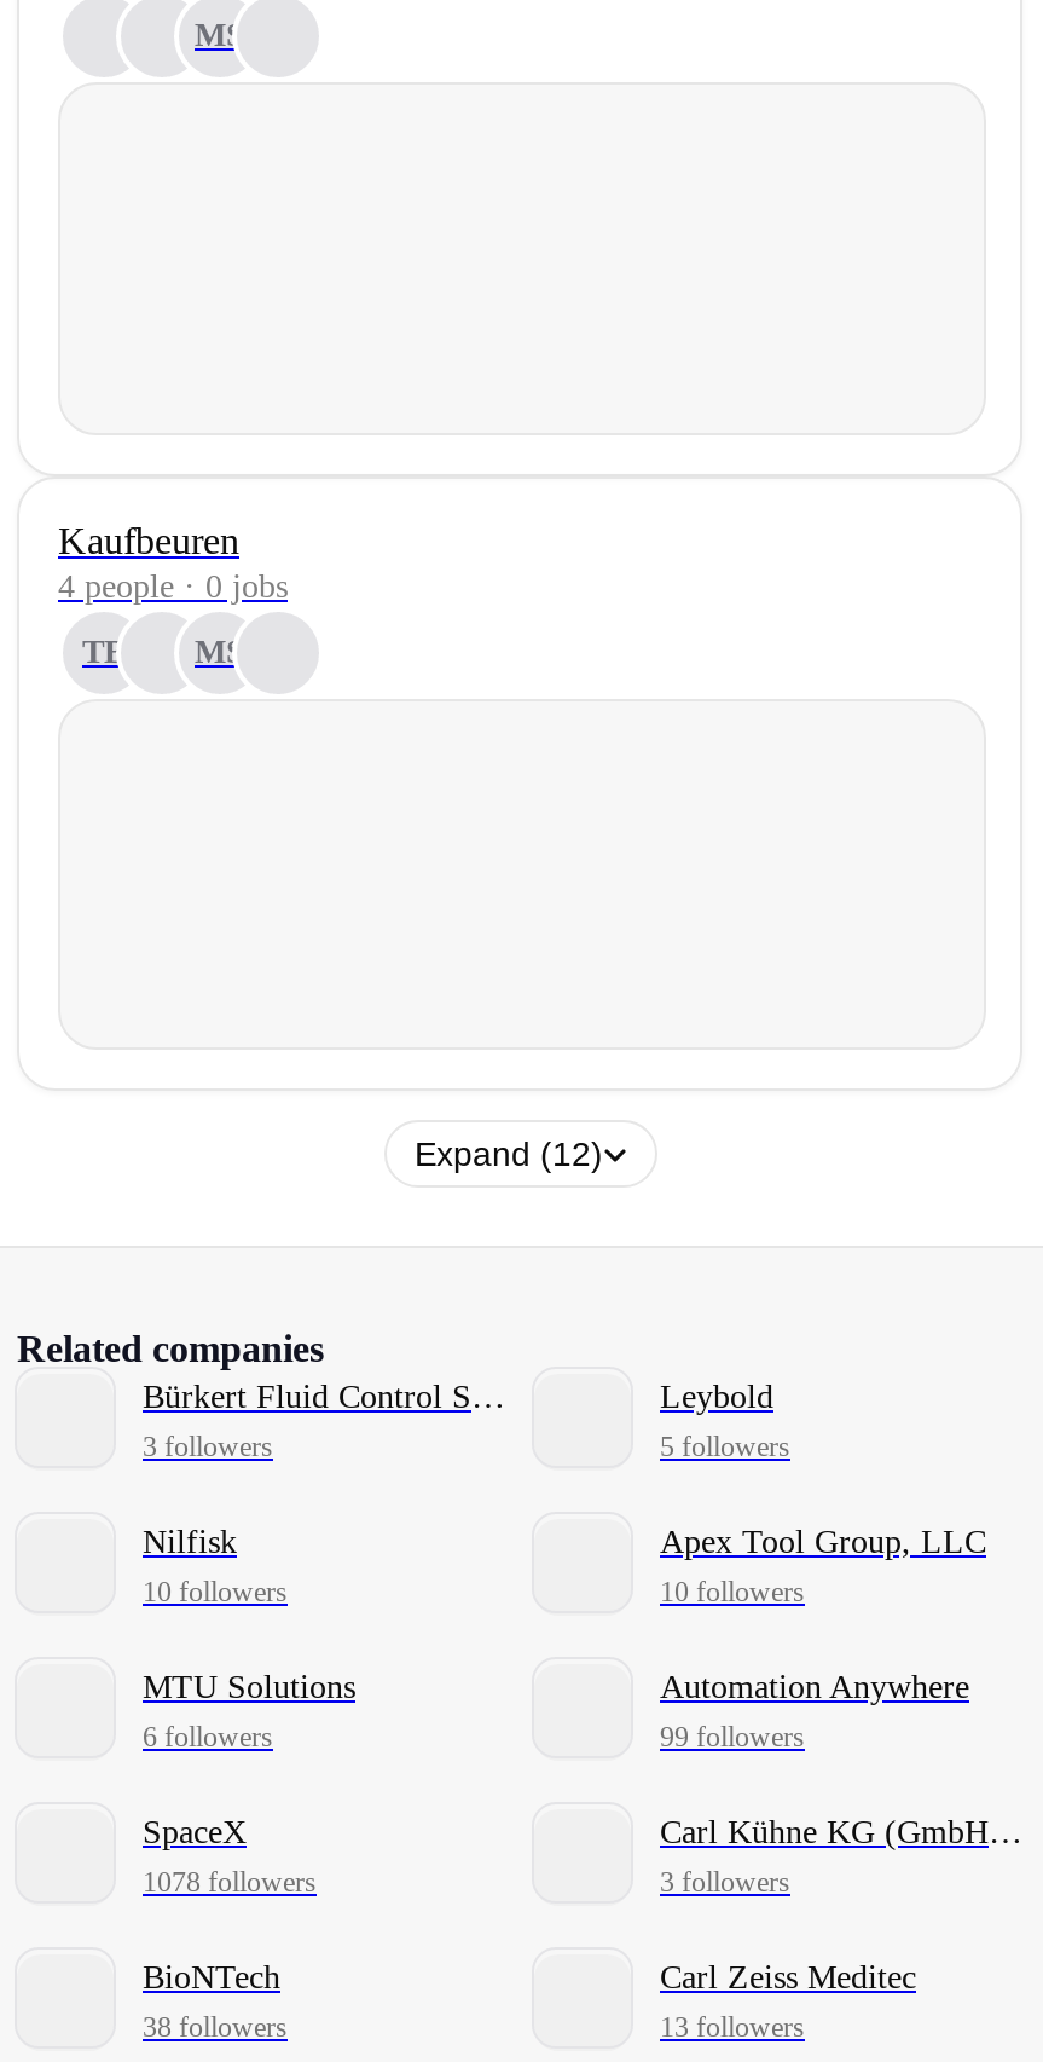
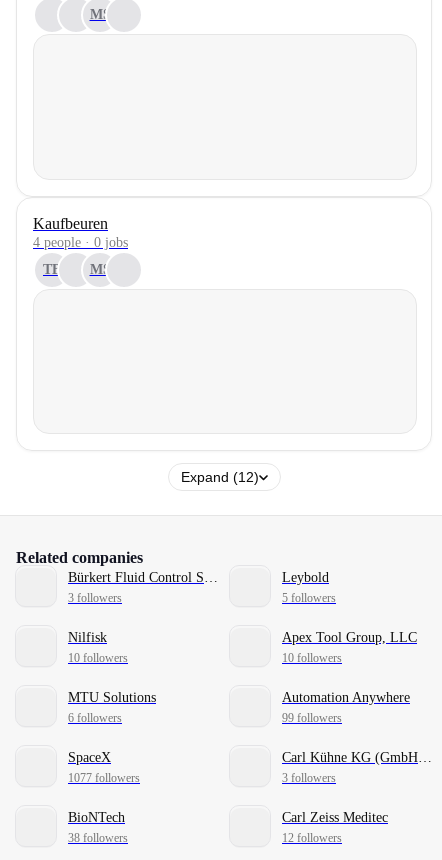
[143,1865,317,1899] 1078 followers -> [68,771,140,785] 1077 followers
[660,2010,805,2044] 13 followers -> [282,831,342,845] 12 followers

